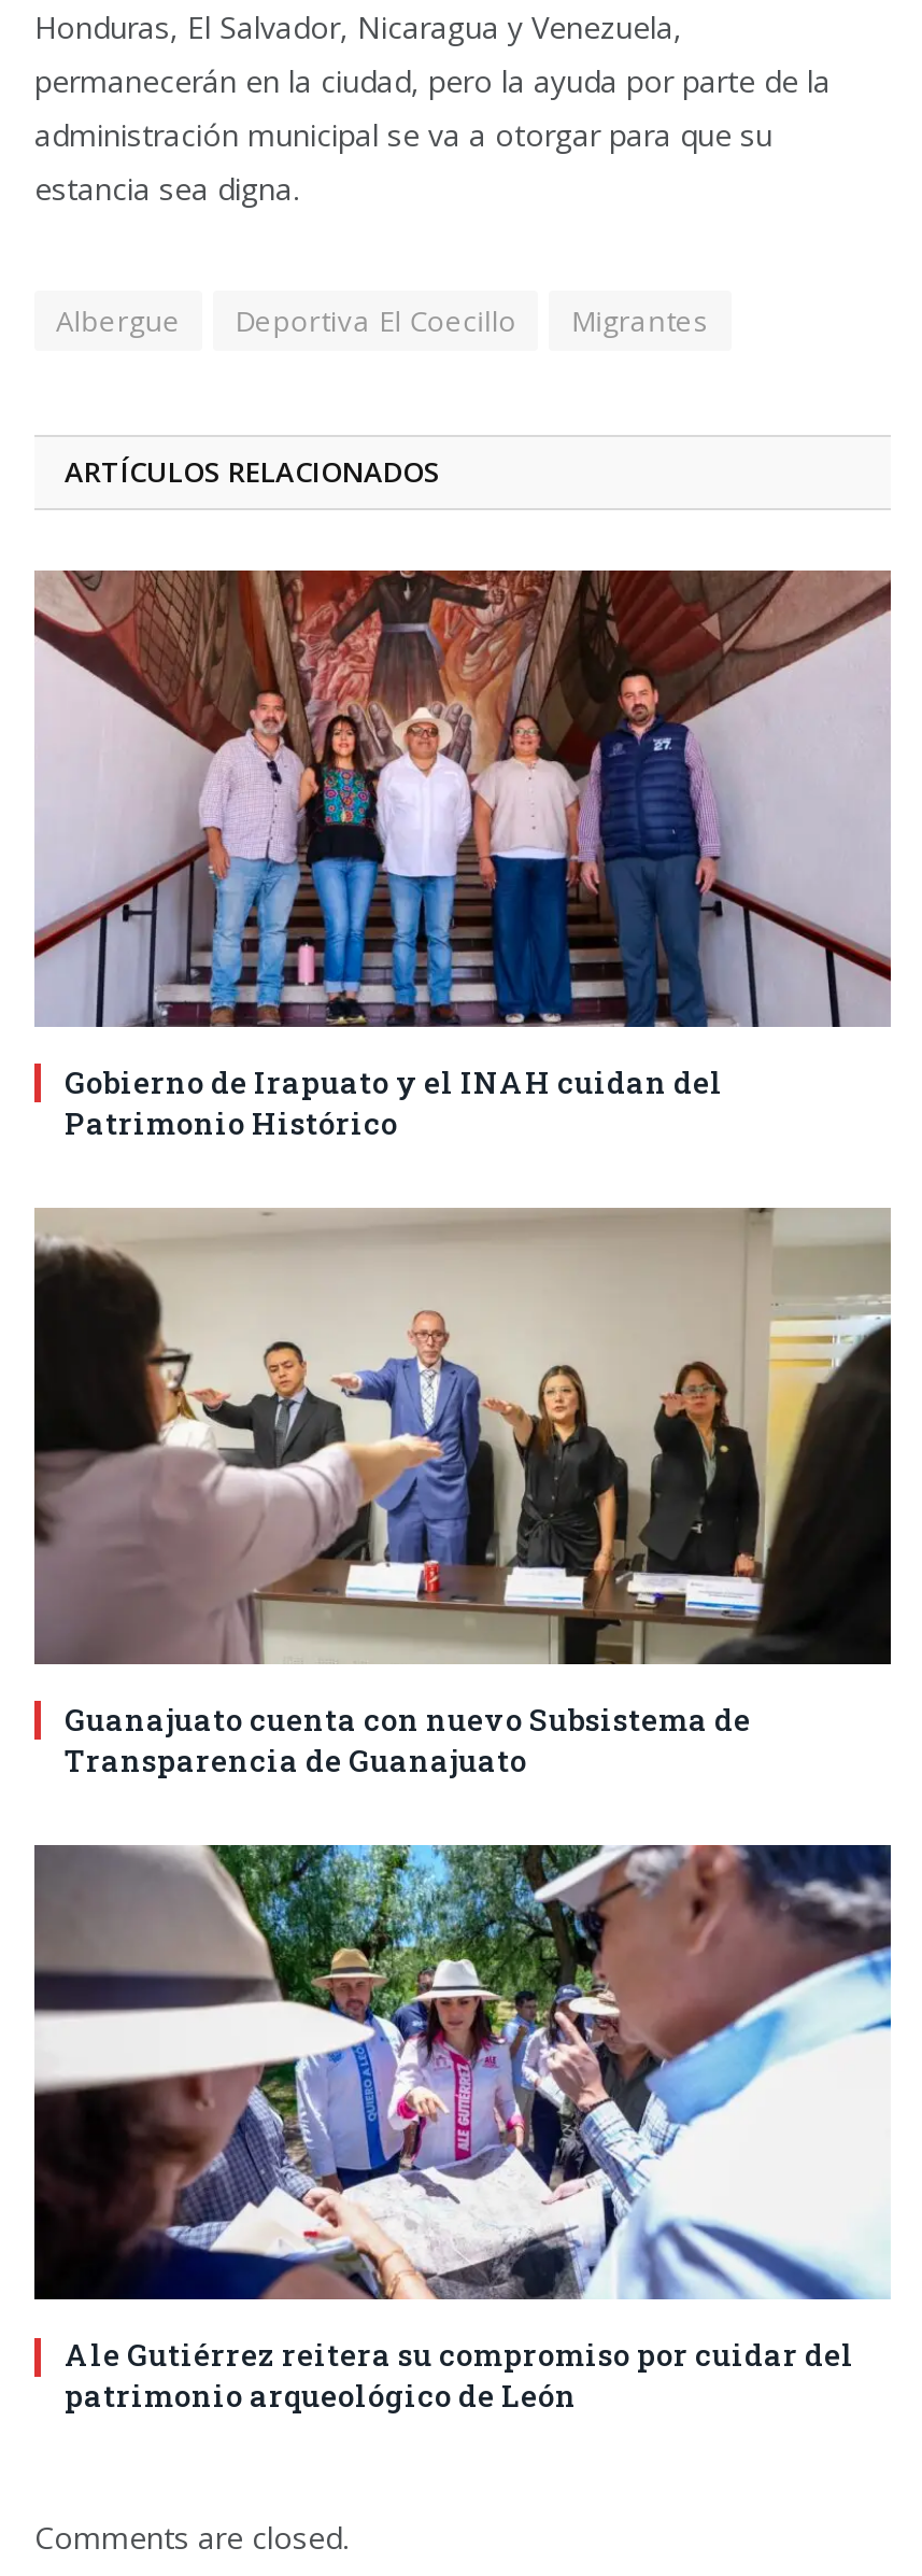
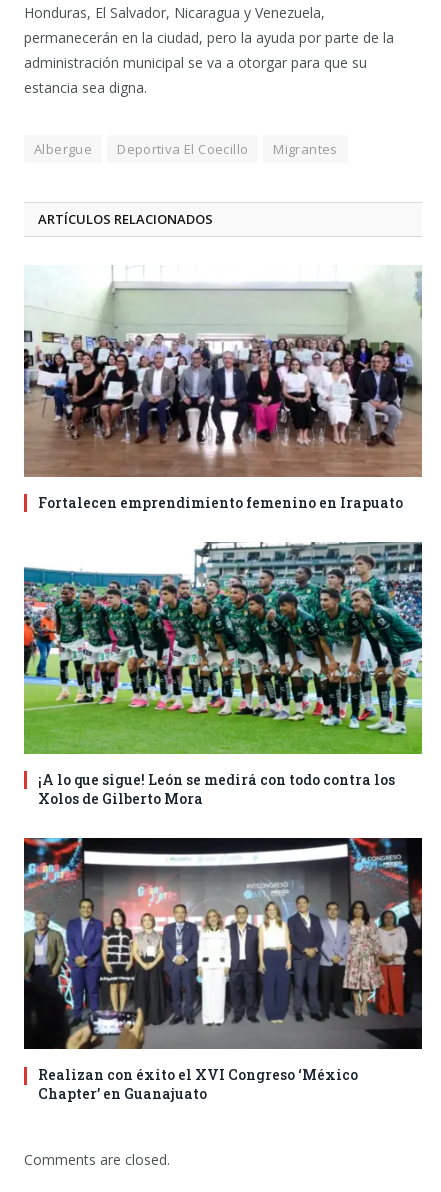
[32,568,893,1143] [image] | Gobierno de Irapuato y el INAH cuidan del | Patrimonio Histórico -> [23,265,423,512] [image] | Fortalecen emprendimiento femenino en Irapuato
[32,1206,893,1780] [image] | Guanajuato cuenta con nuevo Subsistema de | Transparencia de Guanajuato -> [23,542,423,808] [image] | ¡A lo que sigue! León se medirá con todo contra los | Xolos de Gilberto Mora
[34,1843,893,2416] [image] | Ale Gutiérrez reitera su compromiso por cuidar del | patrimonio arqueológico de León -> [23,837,423,1103] [image] | Realizan con éxito el XVI Congreso ‘México | Chapter’ en Guanajuato

